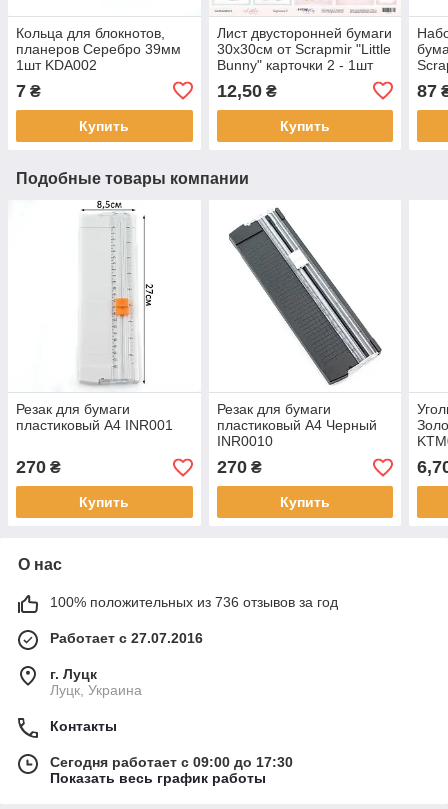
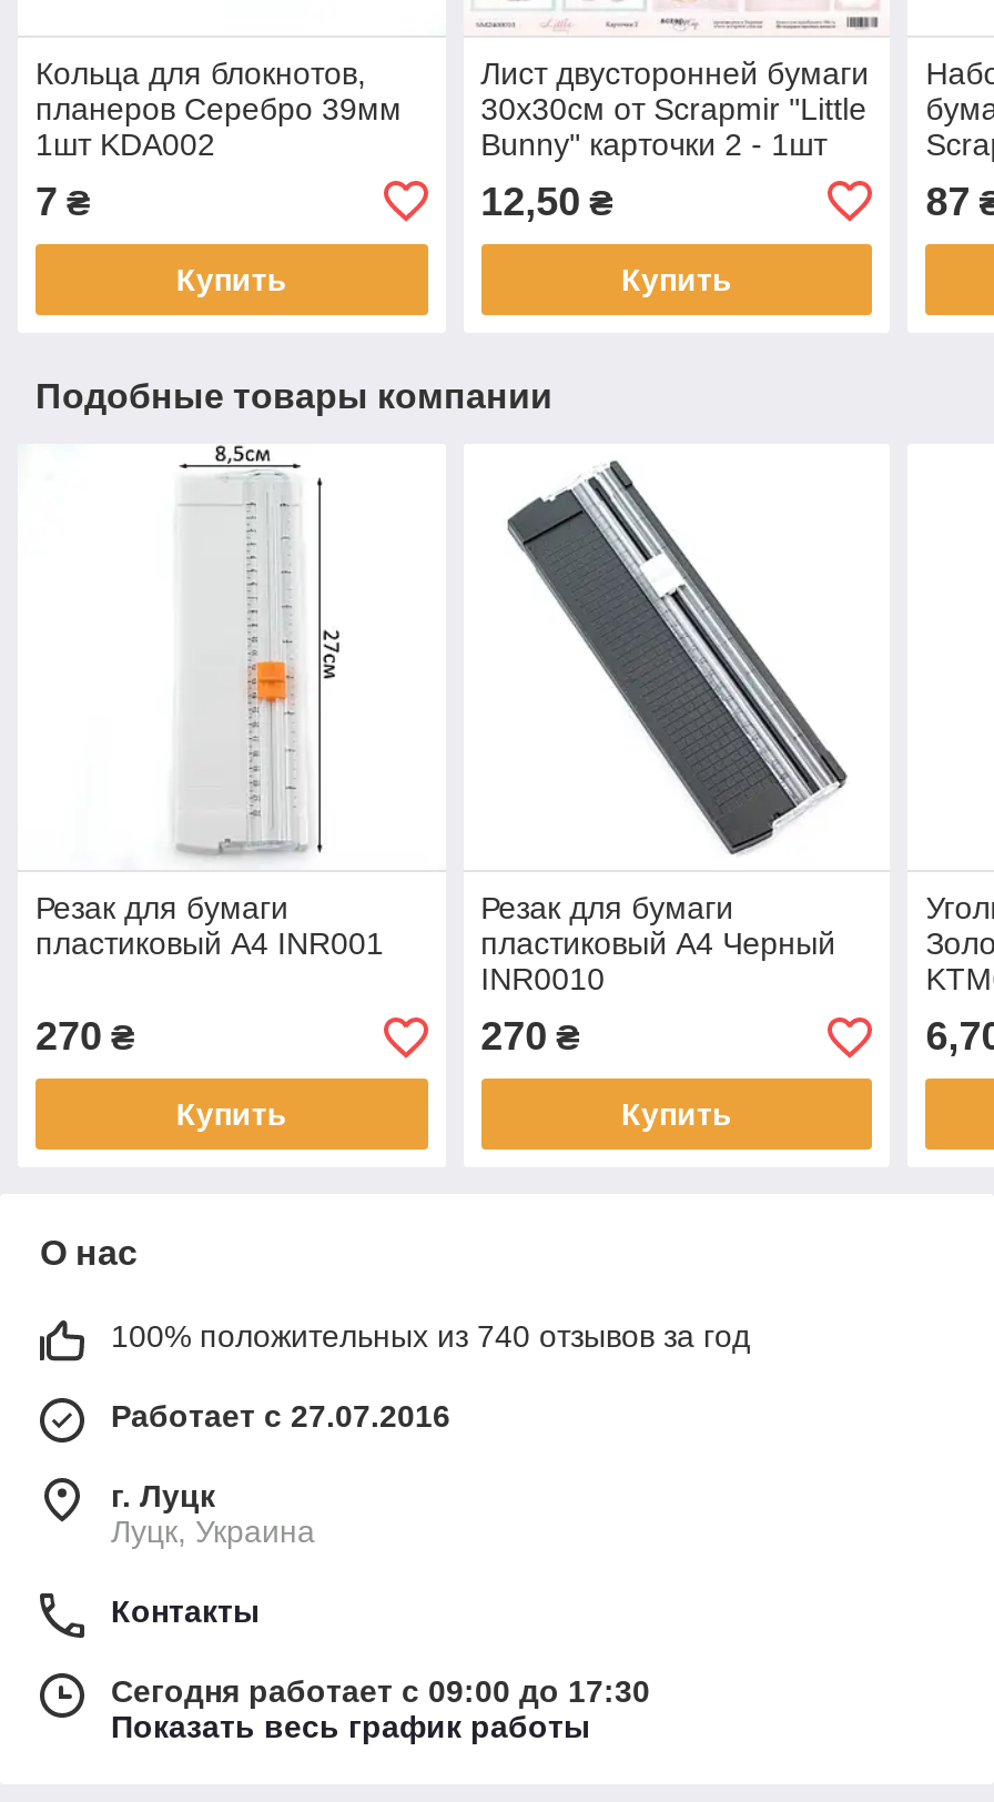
[50,594,338,610] 100% положительных из 736 отзывов за год -> [111,1319,750,1355] 100% положительных из 740 отзывов за год

